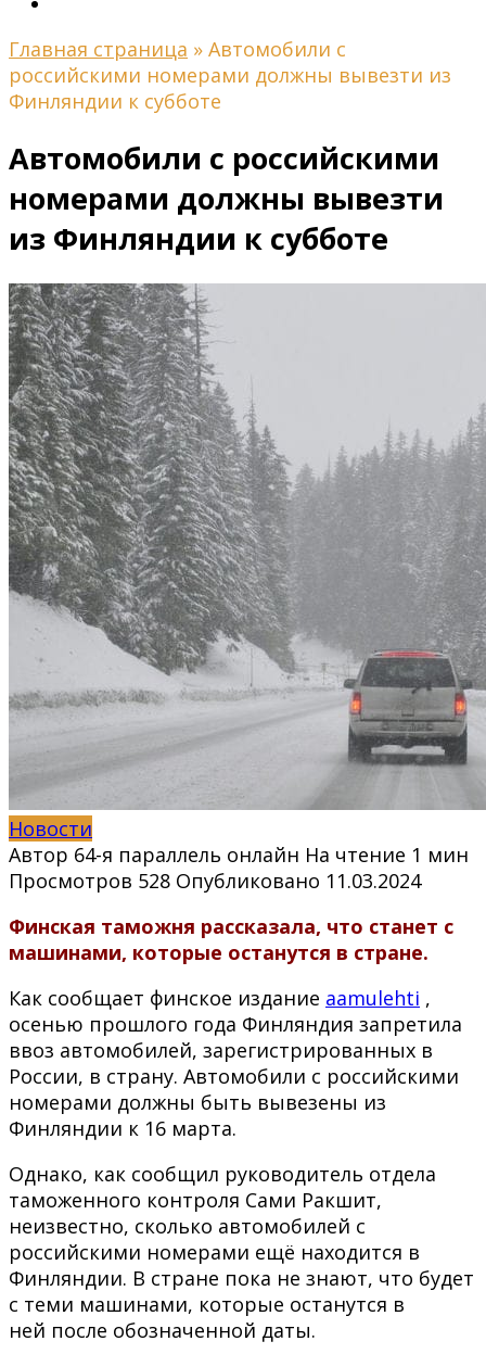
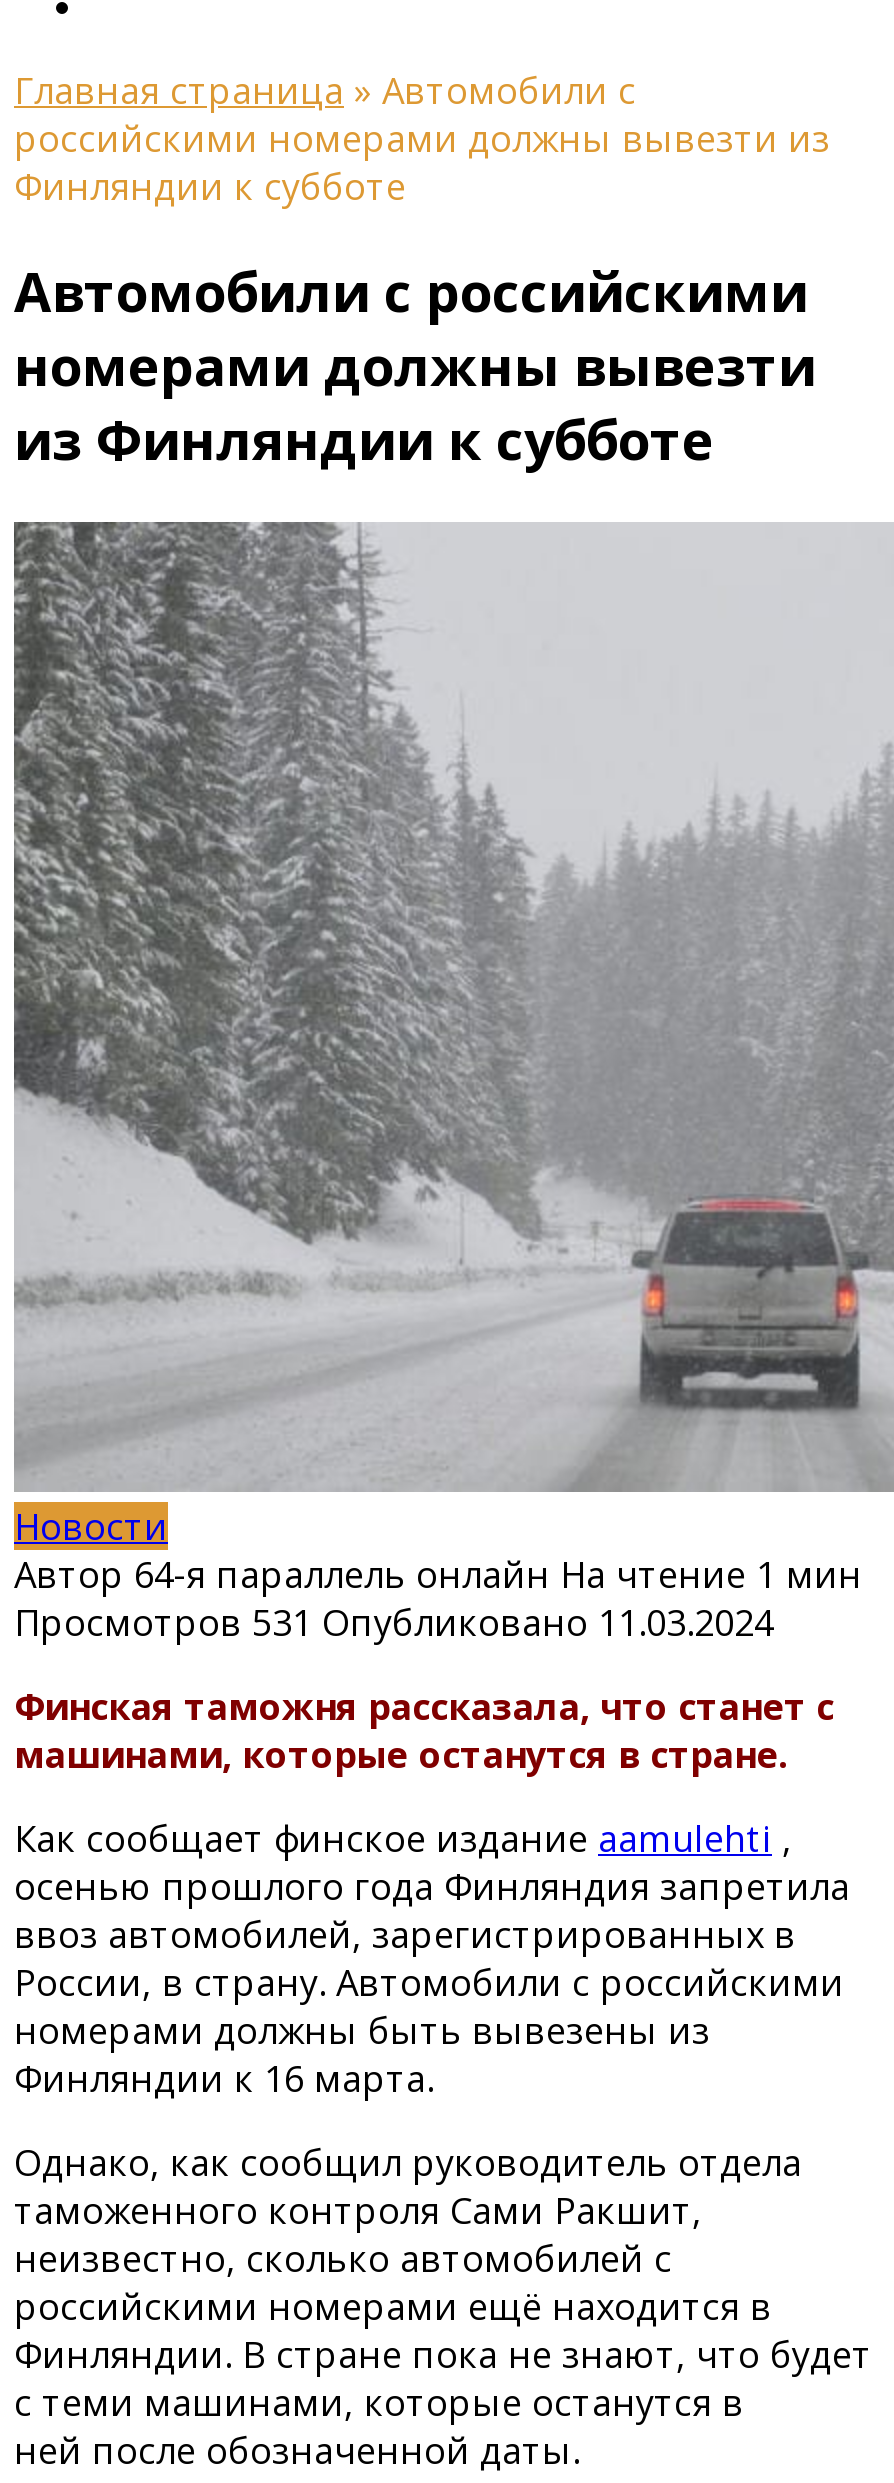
[9,867,421,893] Просмотров 528 Опубликовано 11.03.2024 -> [14,1598,774,1646] Просмотров 531 Опубликовано 11.03.2024

